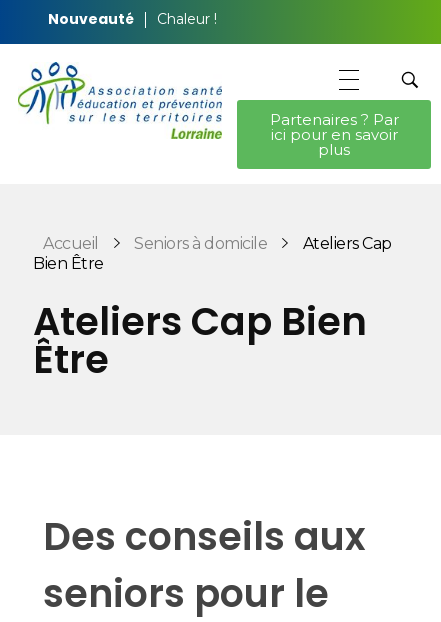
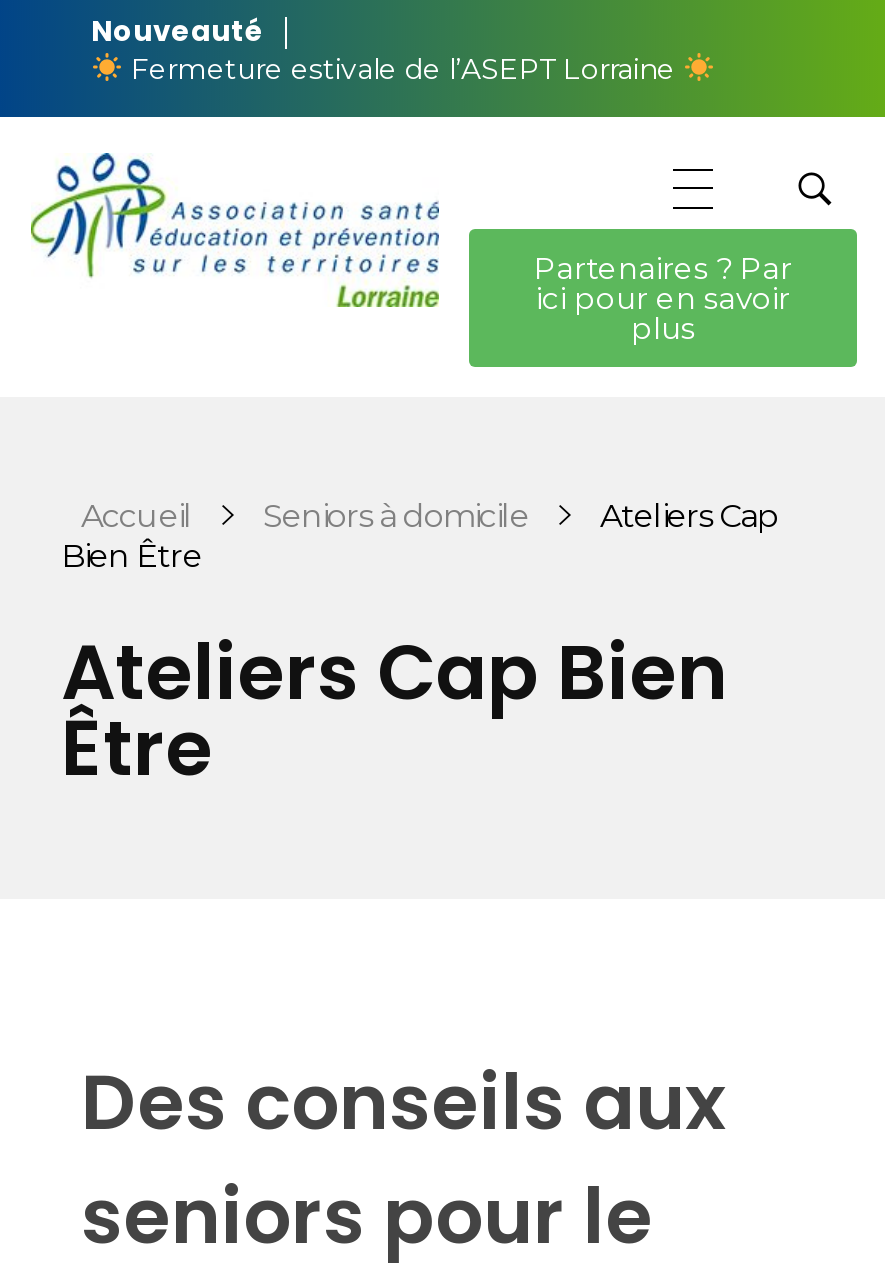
[157,10,217,28] Chaleur ! -> [123,51,683,87] Fermeture estivale de l’ASEPT Lorraine

